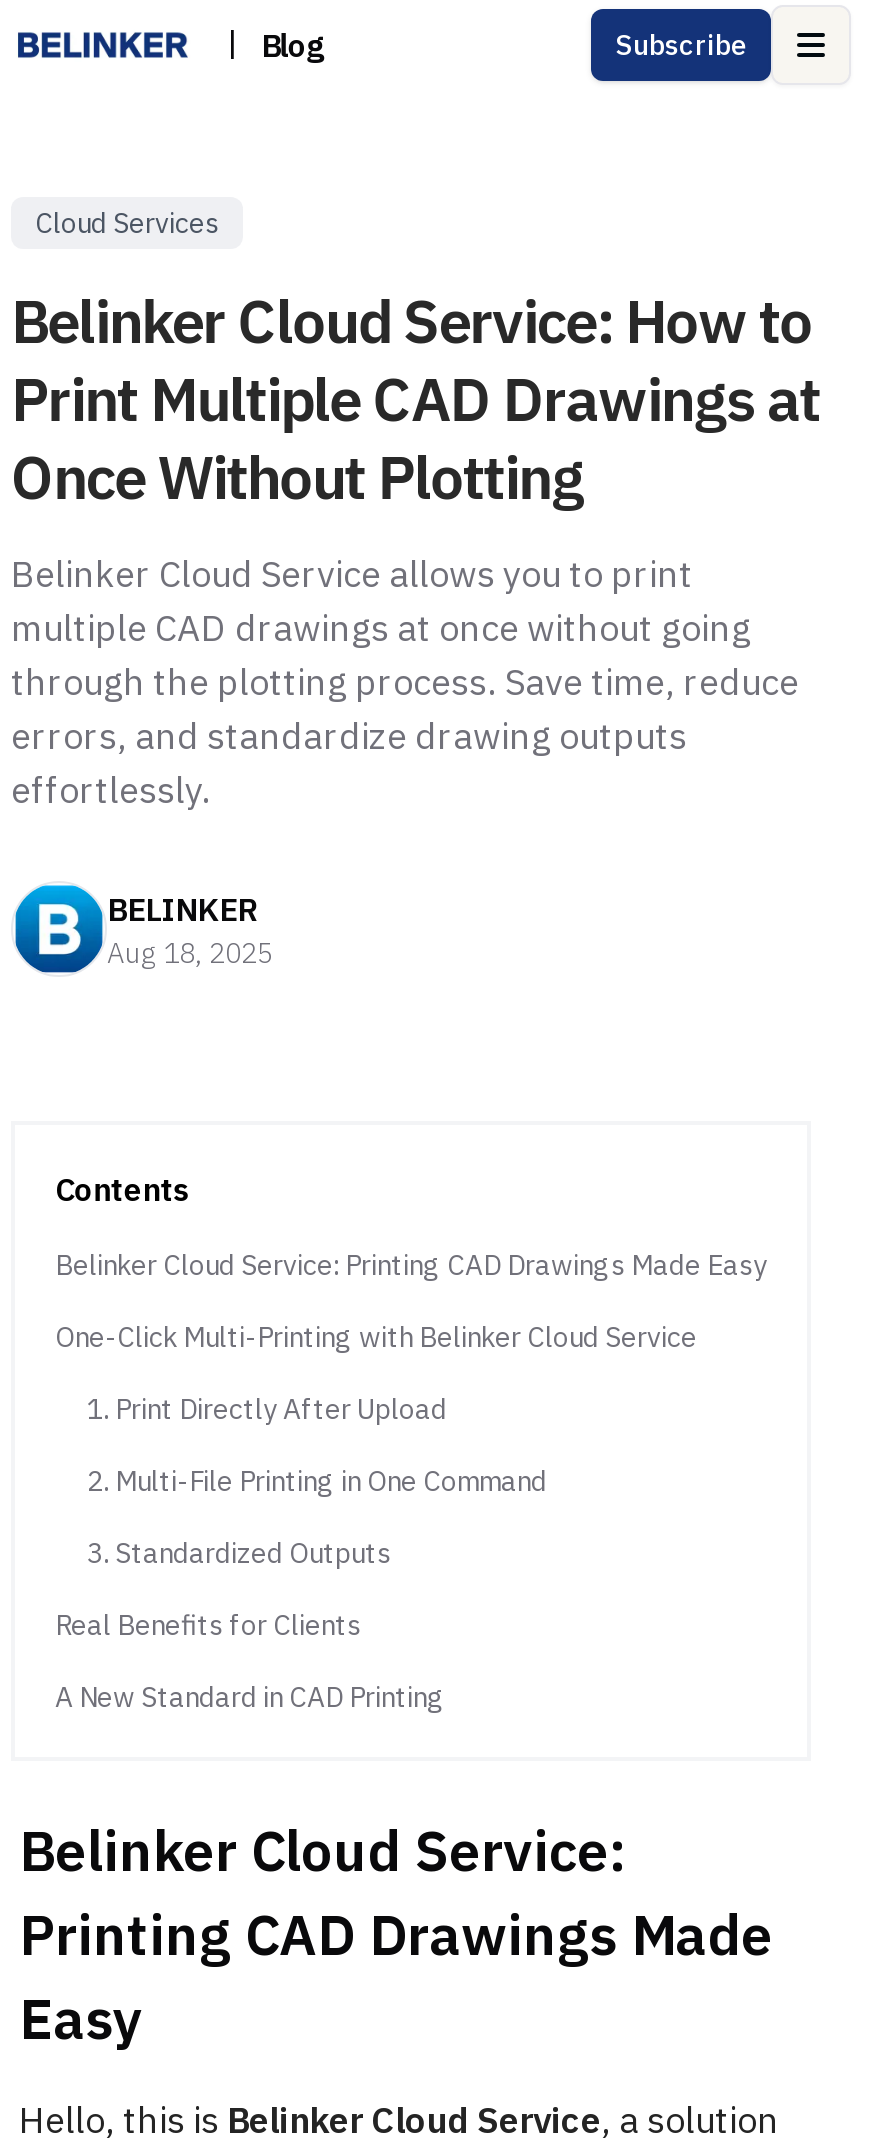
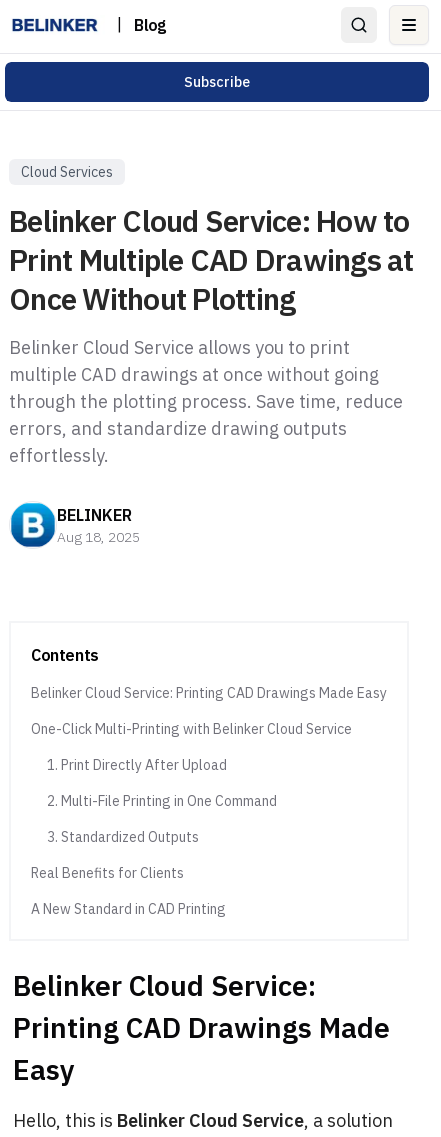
moved [615,27,747,63] -> [184,73,250,91]: Subscribe

